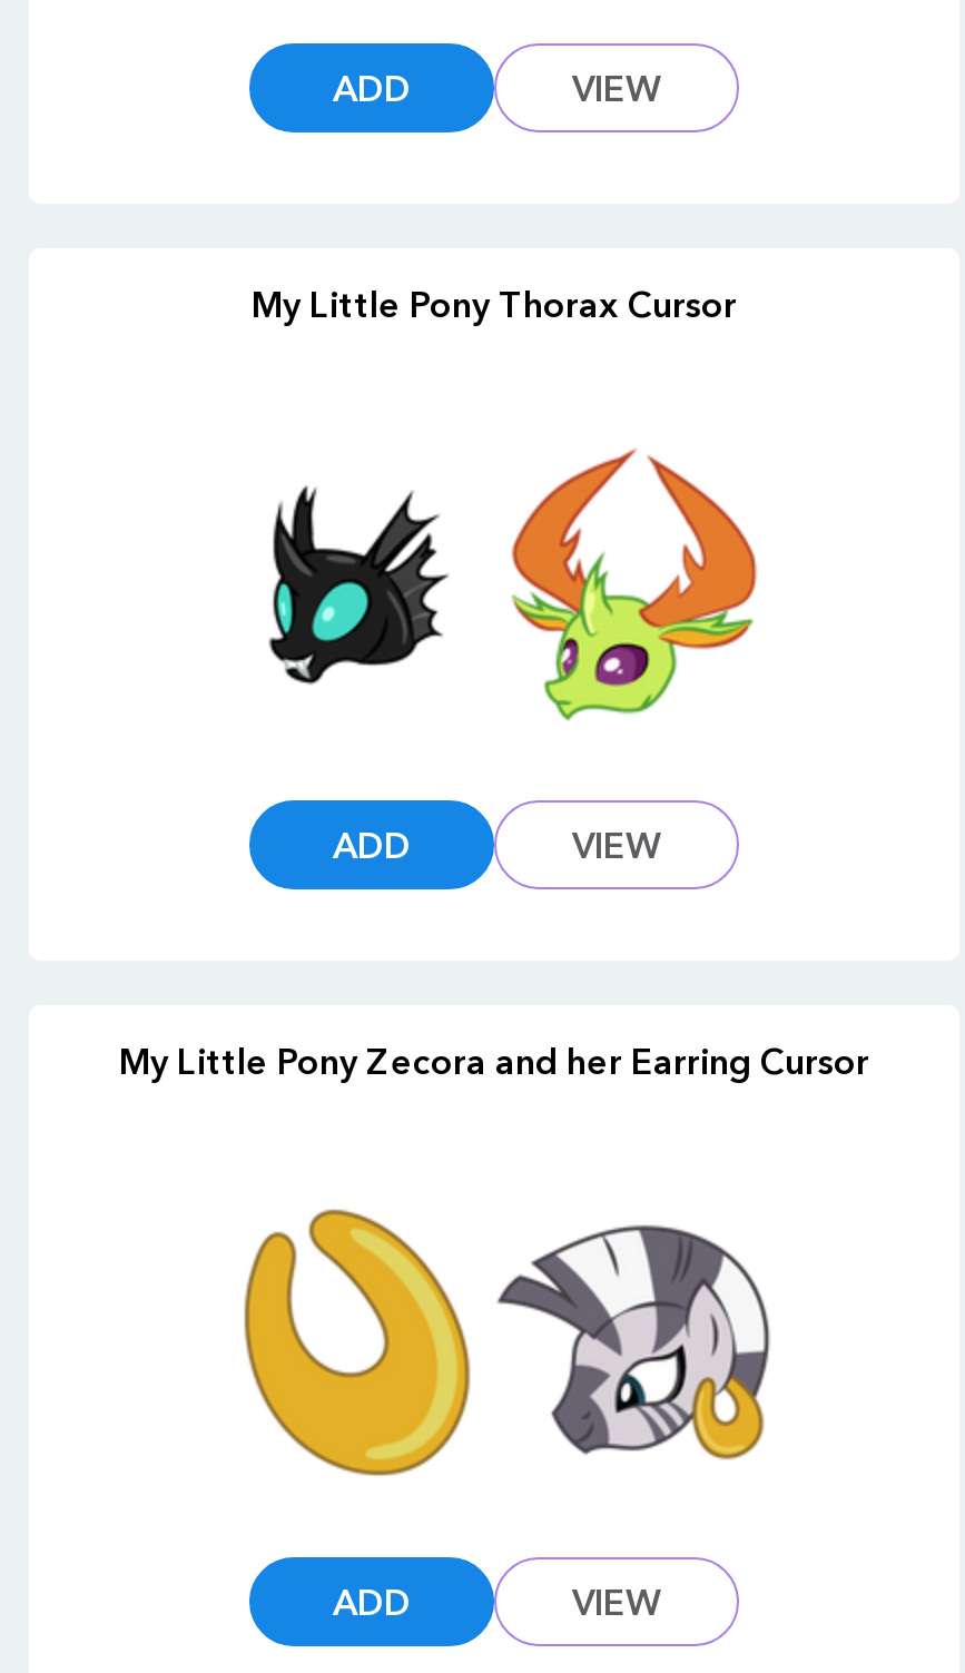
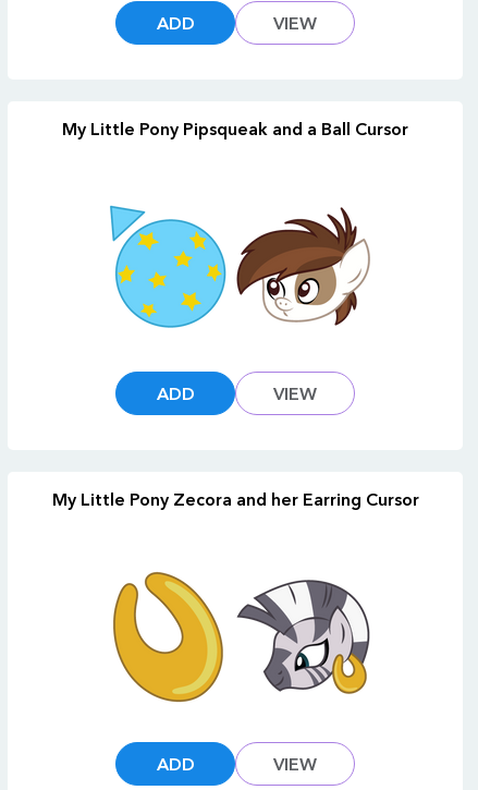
[252,281,737,325] My Little Pony Thorax Cursor -> [62,117,408,139] My Little Pony Pipsqueak and a Ball Cursor
[496,449,770,722] [image] -> [235,200,371,331] [image]
[238,462,474,711] [image] -> [109,205,226,329] [image]

